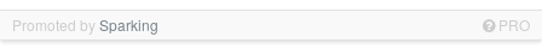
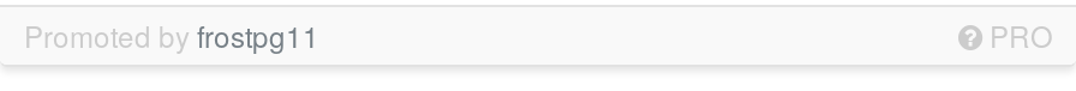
[12,14,158,35] Promoted by Sparking -> [24,14,319,55] Promoted by frostpg11

